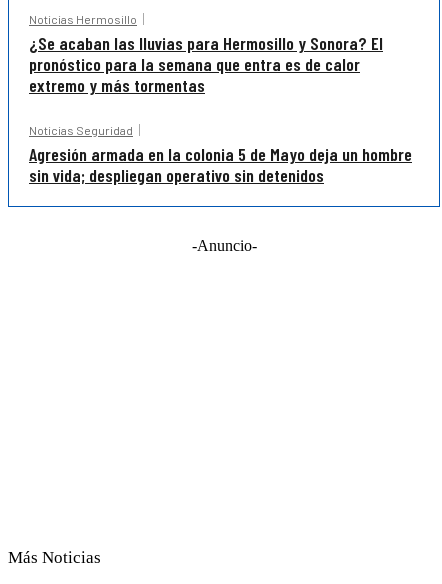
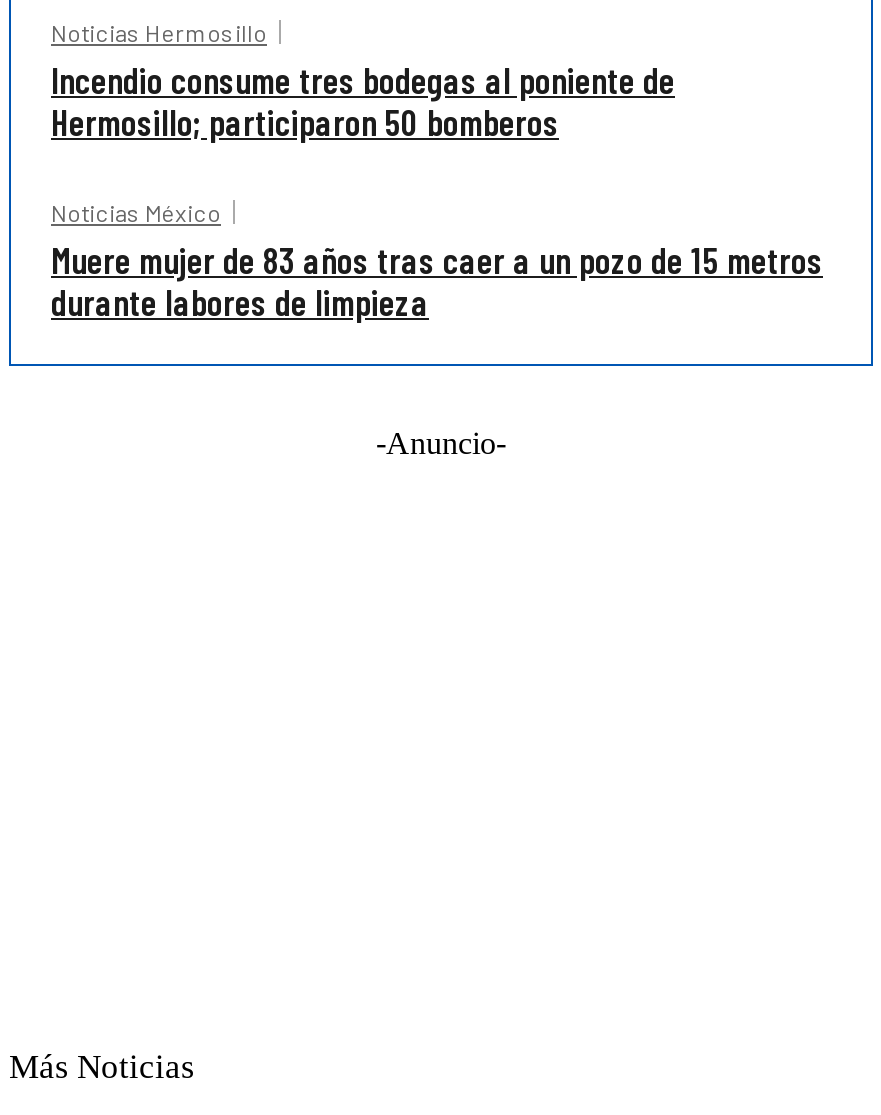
[29,32,383,96] ¿Se acaban las lluvias para Hermosillo y Sonora? El | pronóstico para la semana que entra es de calor | extremo y más tormentas -> [51,58,675,144] Incendio consume tres bodegas al poniente de | Hermosillo; participaron 50 bomberos
[29,123,412,186] Noticias Seguridad | Agresión armada en la colonia 5 de Mayo deja un hombre | sin vida; despliegan operativo sin detenidos -> [51,198,823,324] Noticias México | Muere mujer de 83 años tras caer a un pozo de 15 metros | durante labores de limpieza

